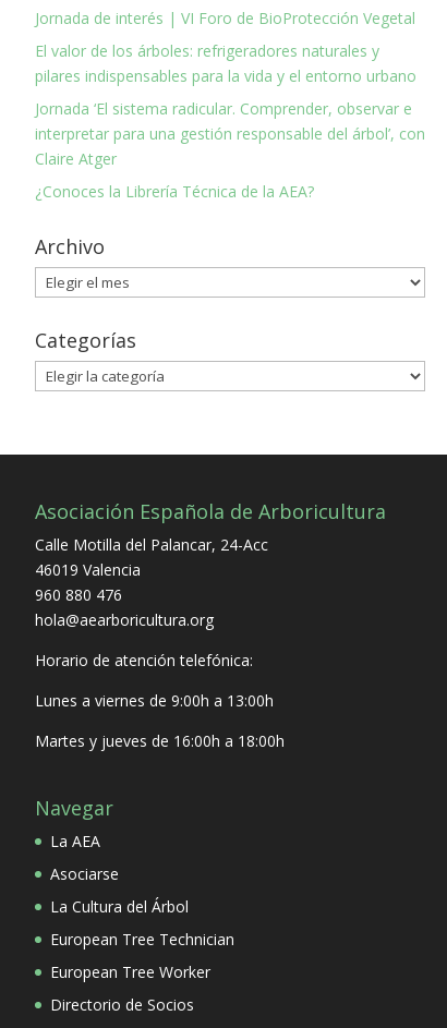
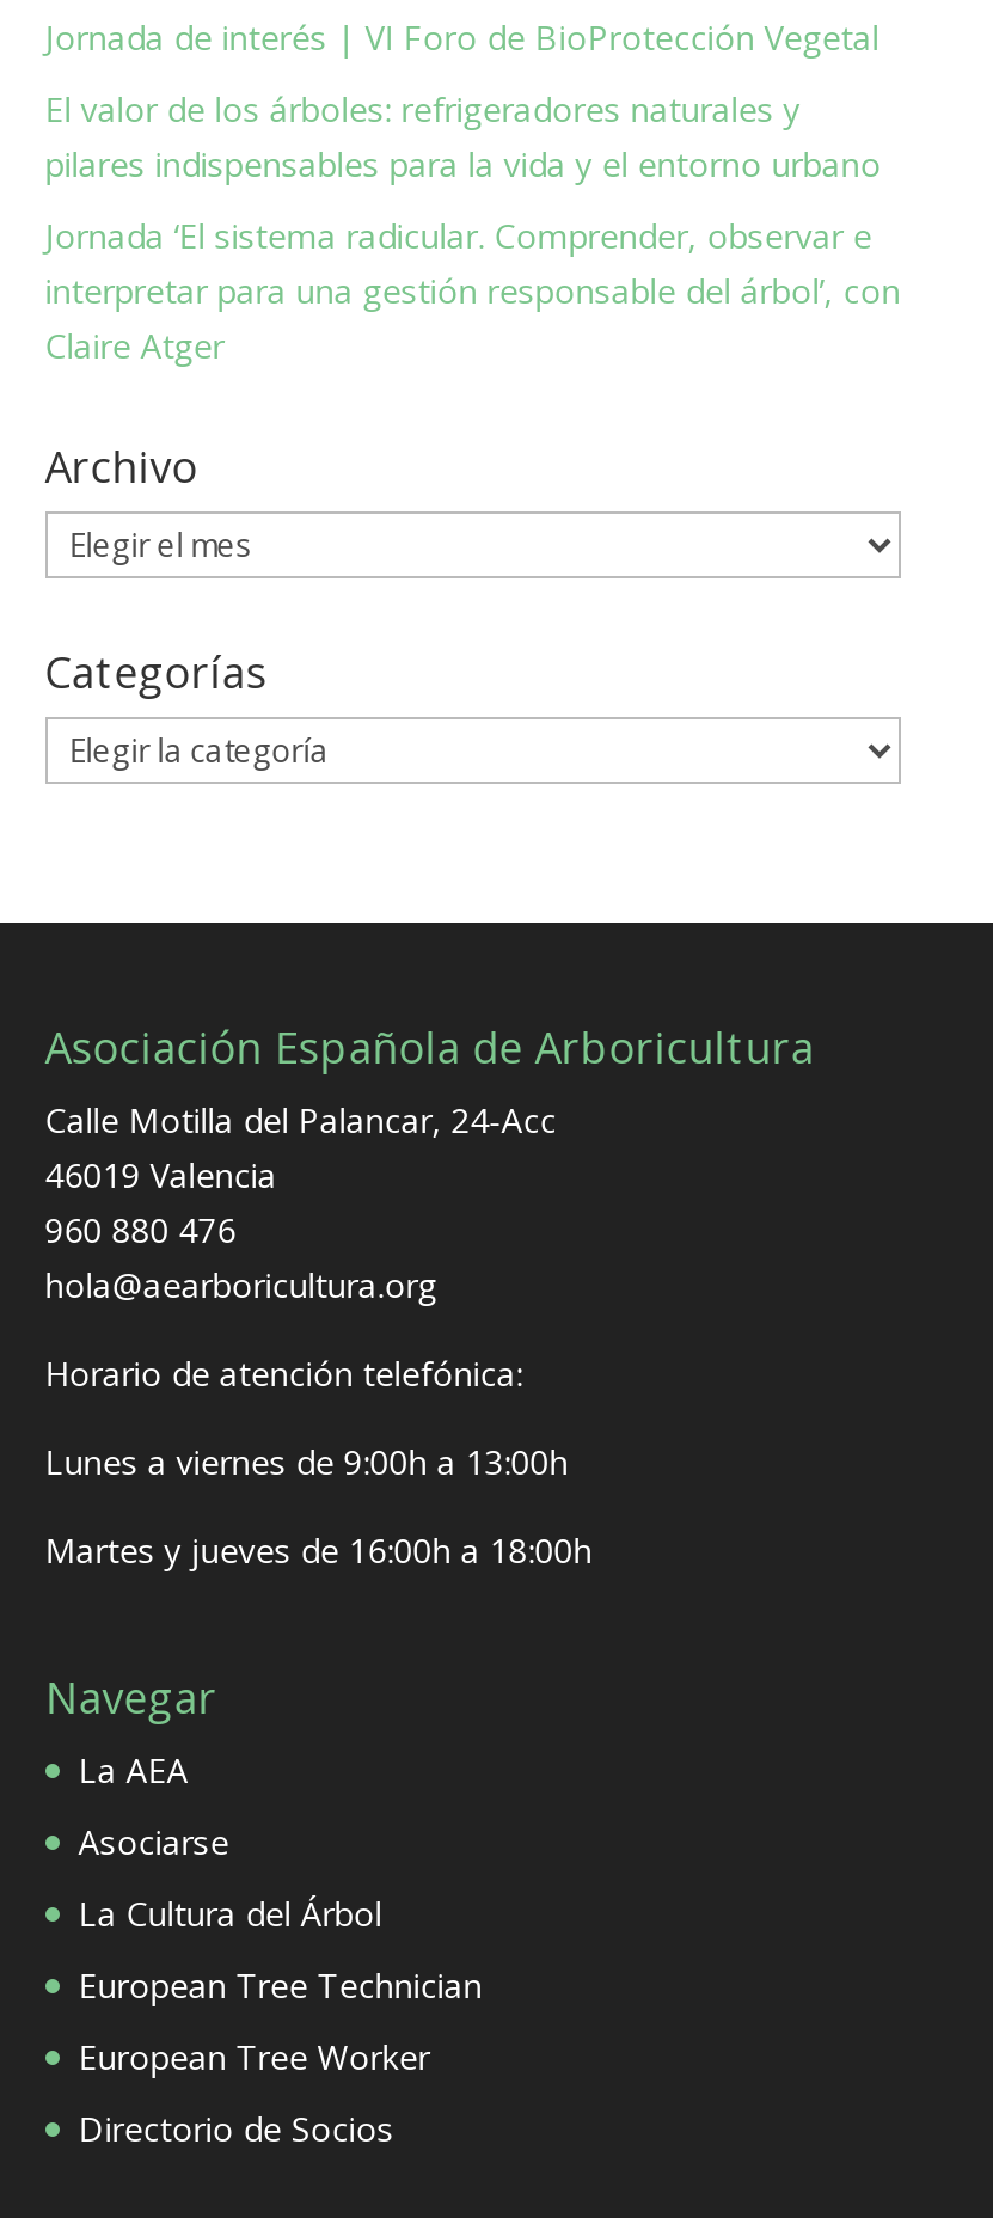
[35,181,314,202] ¿Conoces la Librería Técnica de la AEA? -> none

